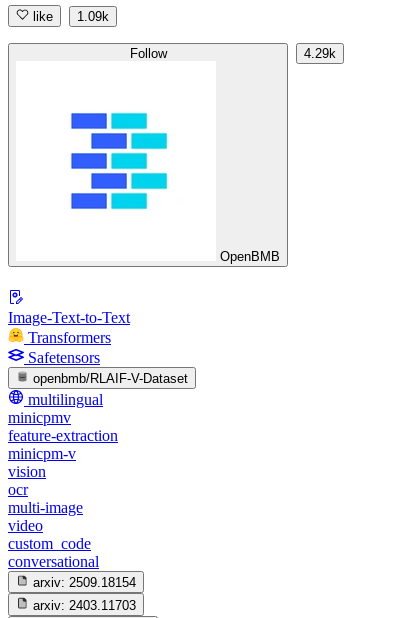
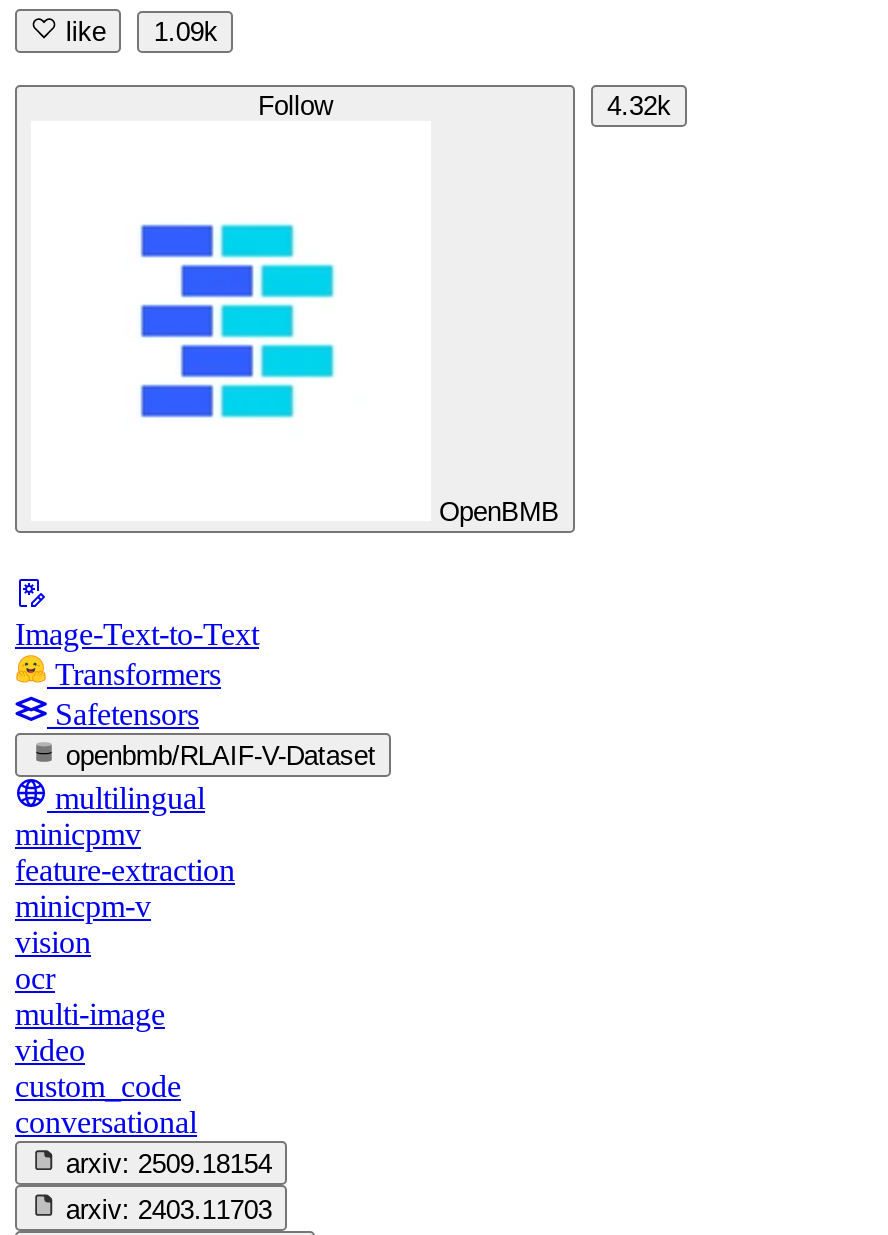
[304,46,336,61] 4.29k -> [607,91,671,121] 4.32k

